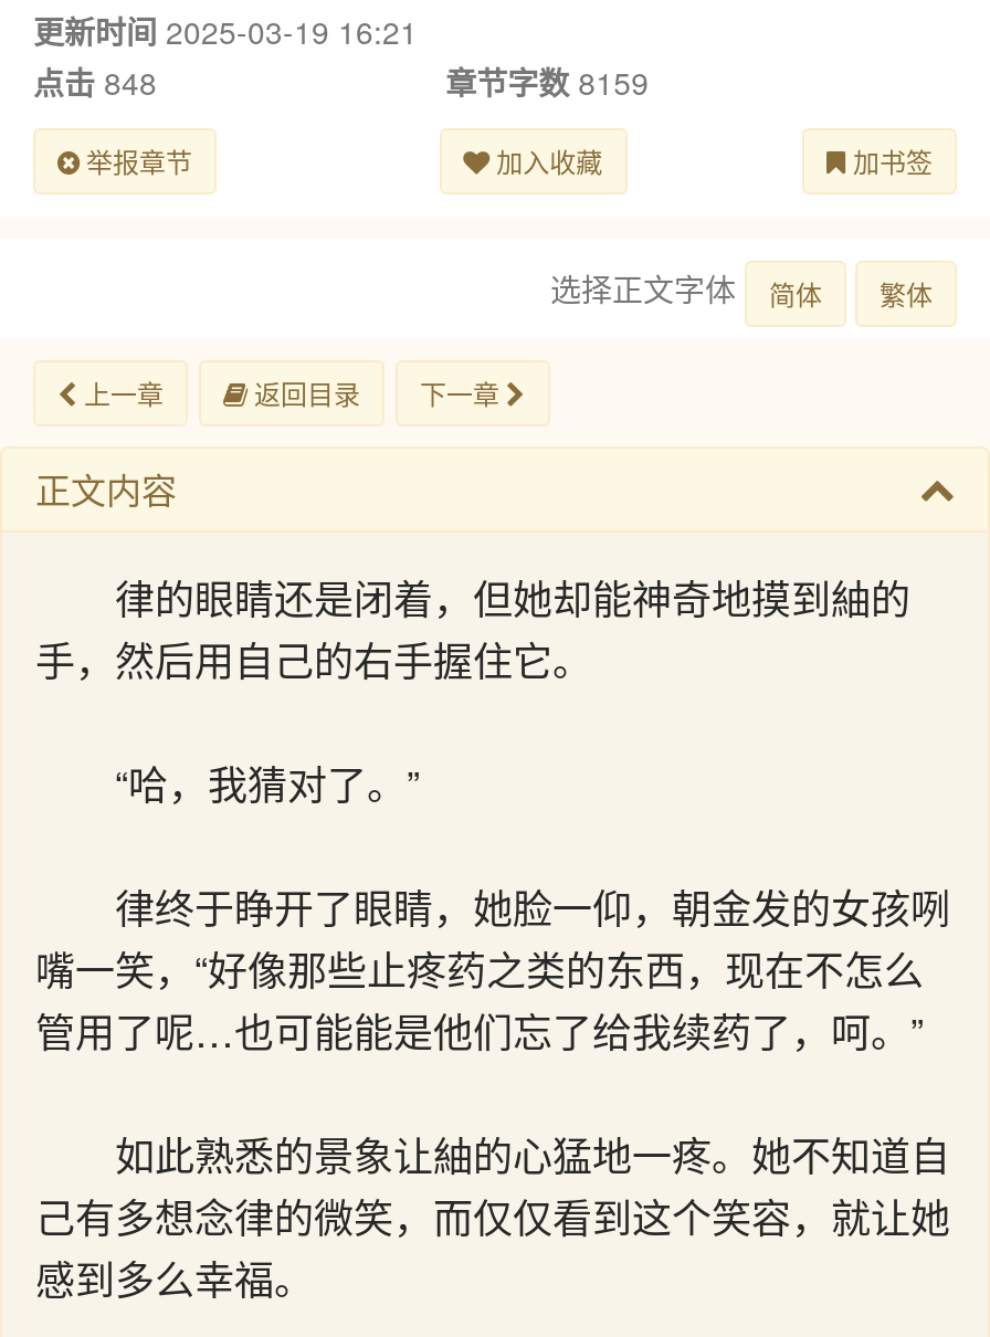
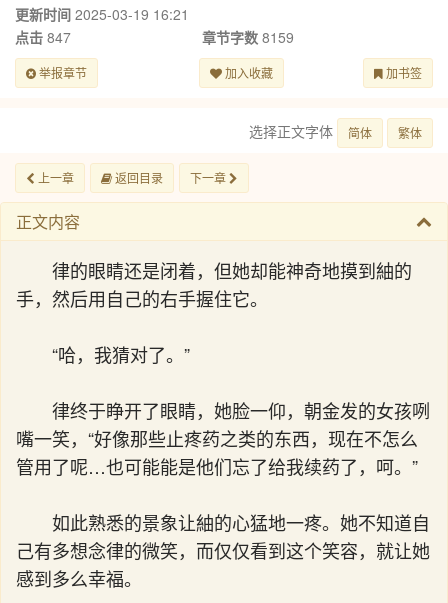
[33,60,157,104] 点击848 -> [15,27,71,47] 点击847

